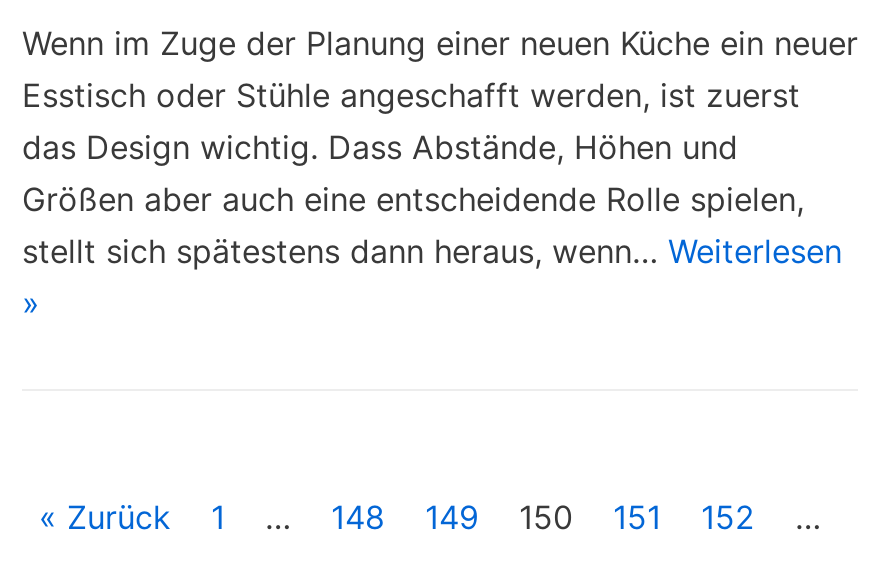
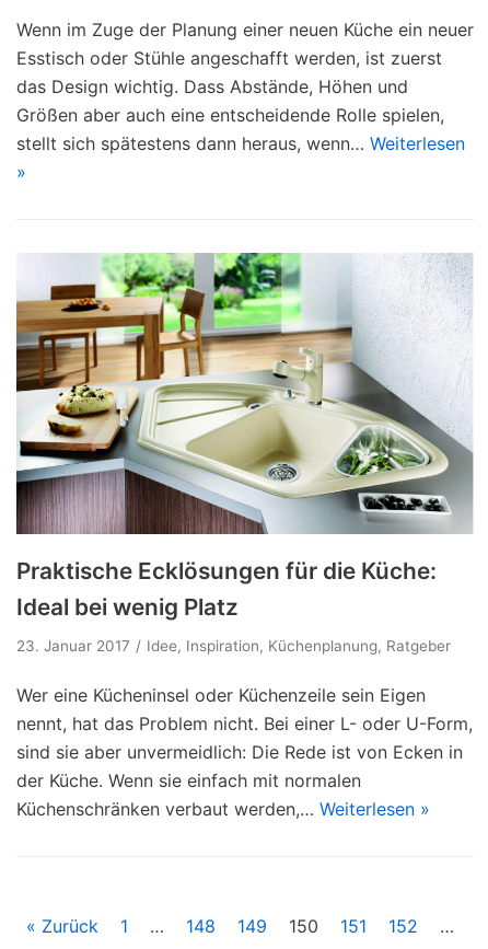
none -> [15,252,474,820] [image] | Praktische Ecklösungen für die Küche: | Ideal bei wenig Platz | 23. Januar 2017 | Idee, Inspiration, Küchenplanung, Ratgeber | Wer eine Kücheninsel oder Küchenzeile sein Eigen | nennt, hat das Problem nicht. Bei einer L- oder U-Form, | sind sie aber unvermeidlich: Die Rede ist von Ecken in | der Küche. Wenn sie einfach mit normalen | Küchenschränken verbaut werden,… Weiterlesen »

